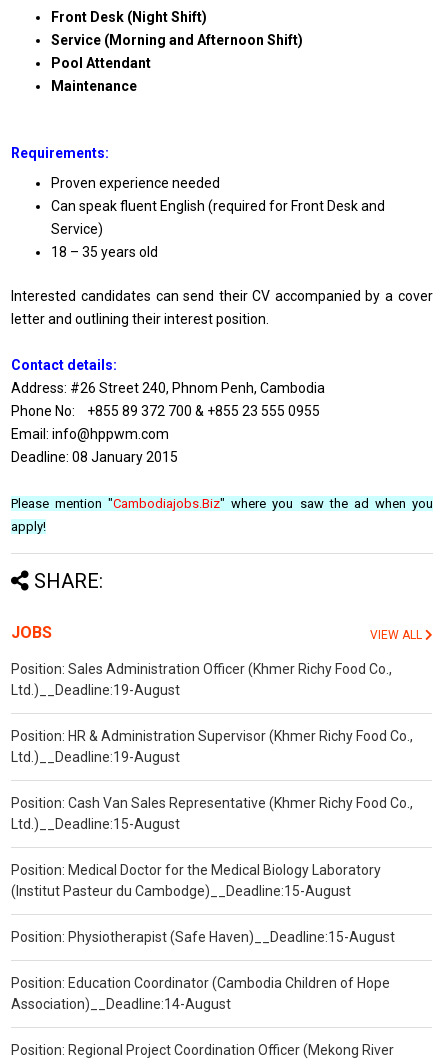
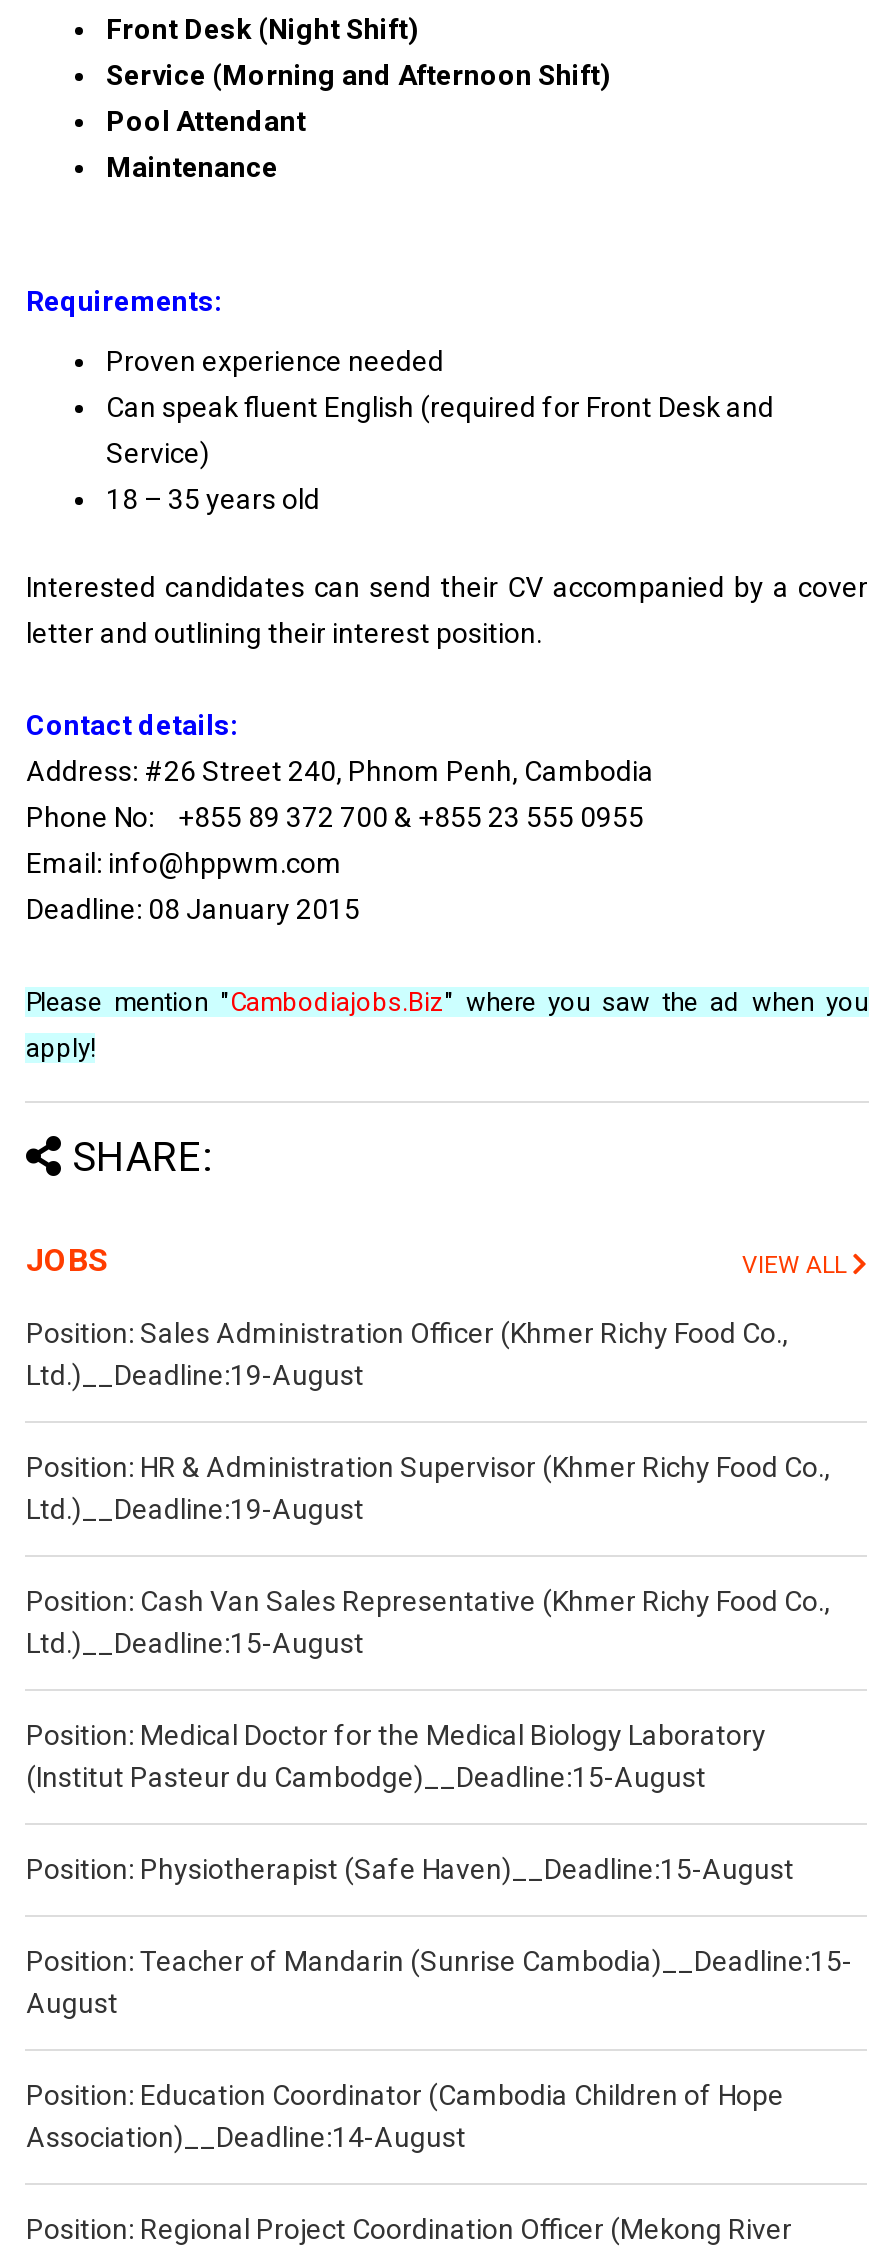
none -> [26,1945,852,2019] Position: Teacher of Mandarin (Sunrise Cambodia)__Deadline:15- | August

